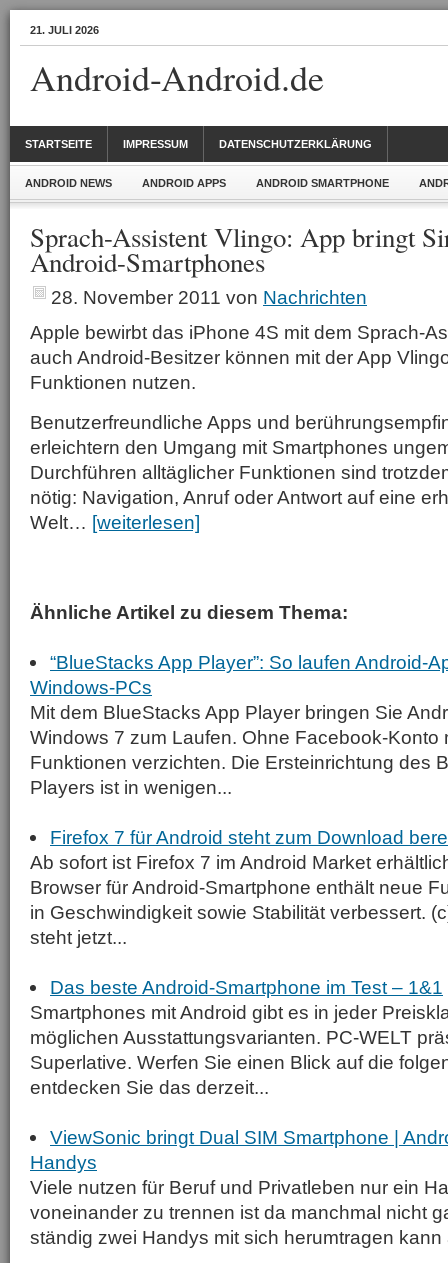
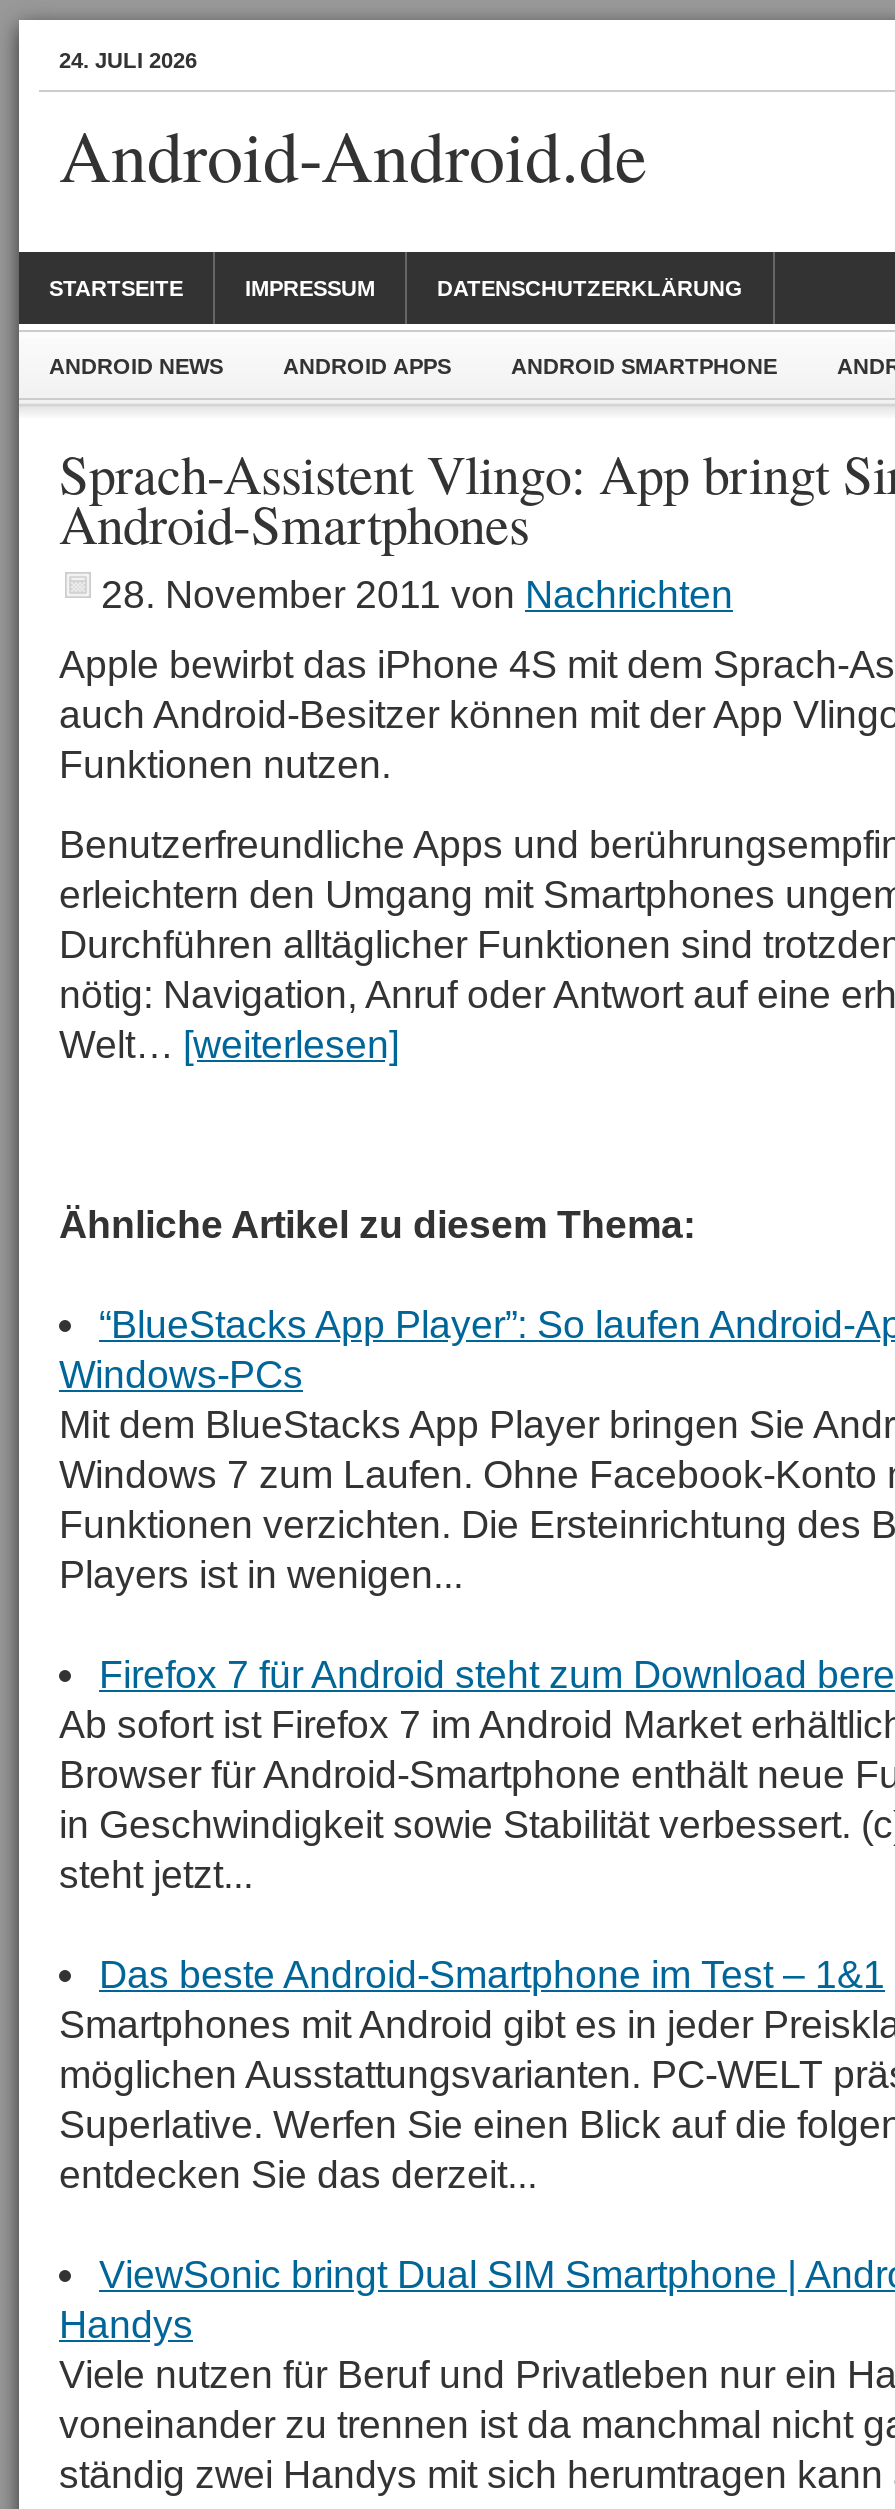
[30,24,99,36] 21. JULI 2026 -> [59,48,197,72] 24. JULI 2026

